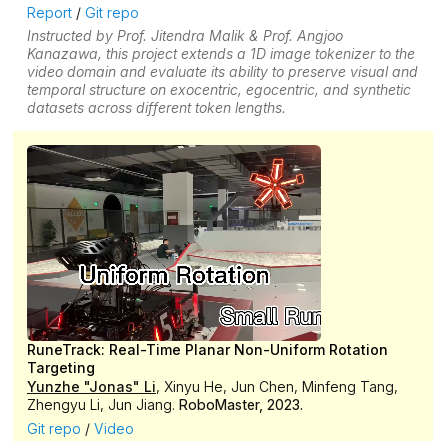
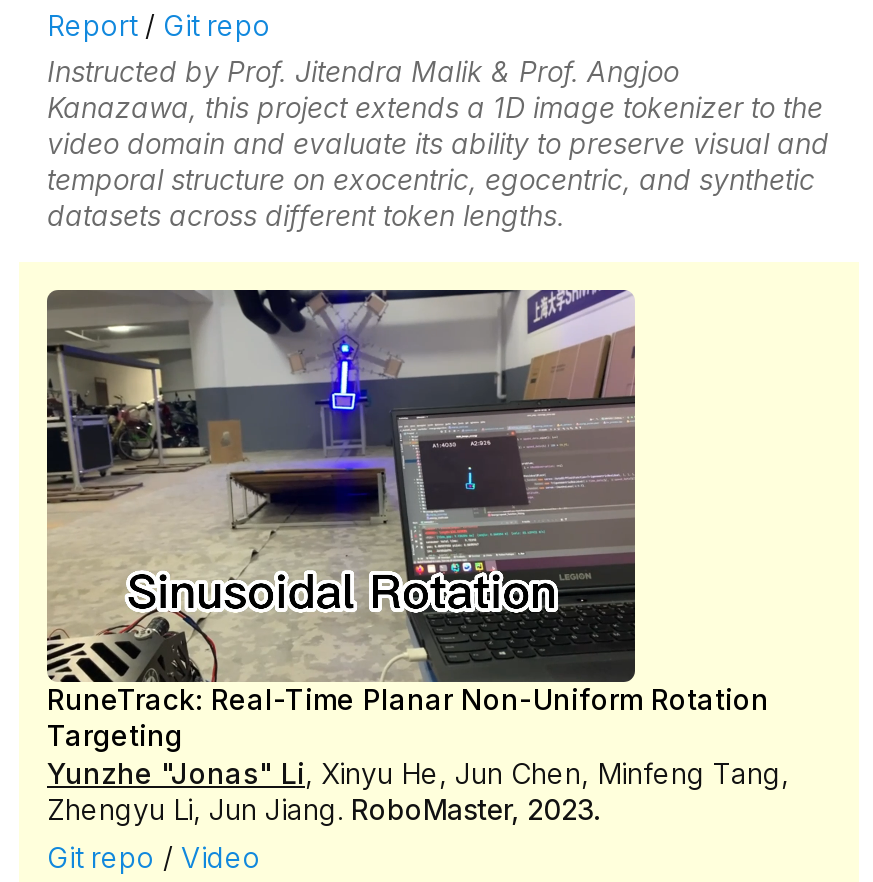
[27,144,322,338] [image] -> [47,288,637,676] [image]

